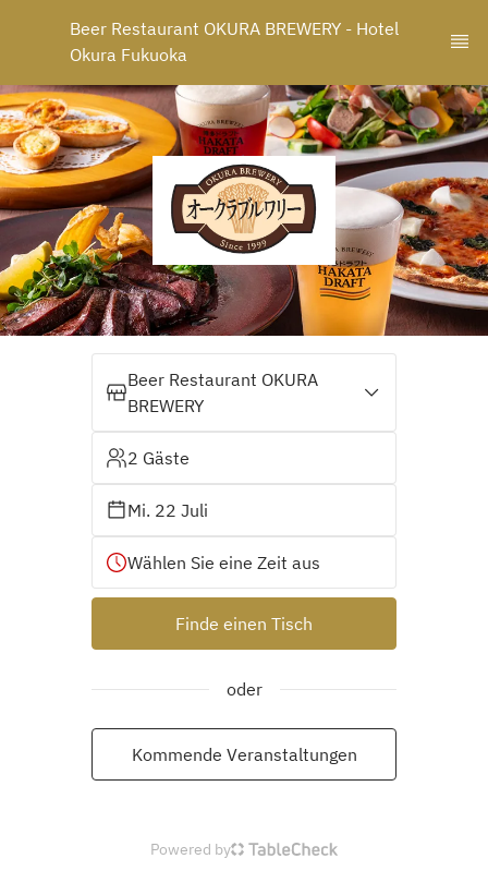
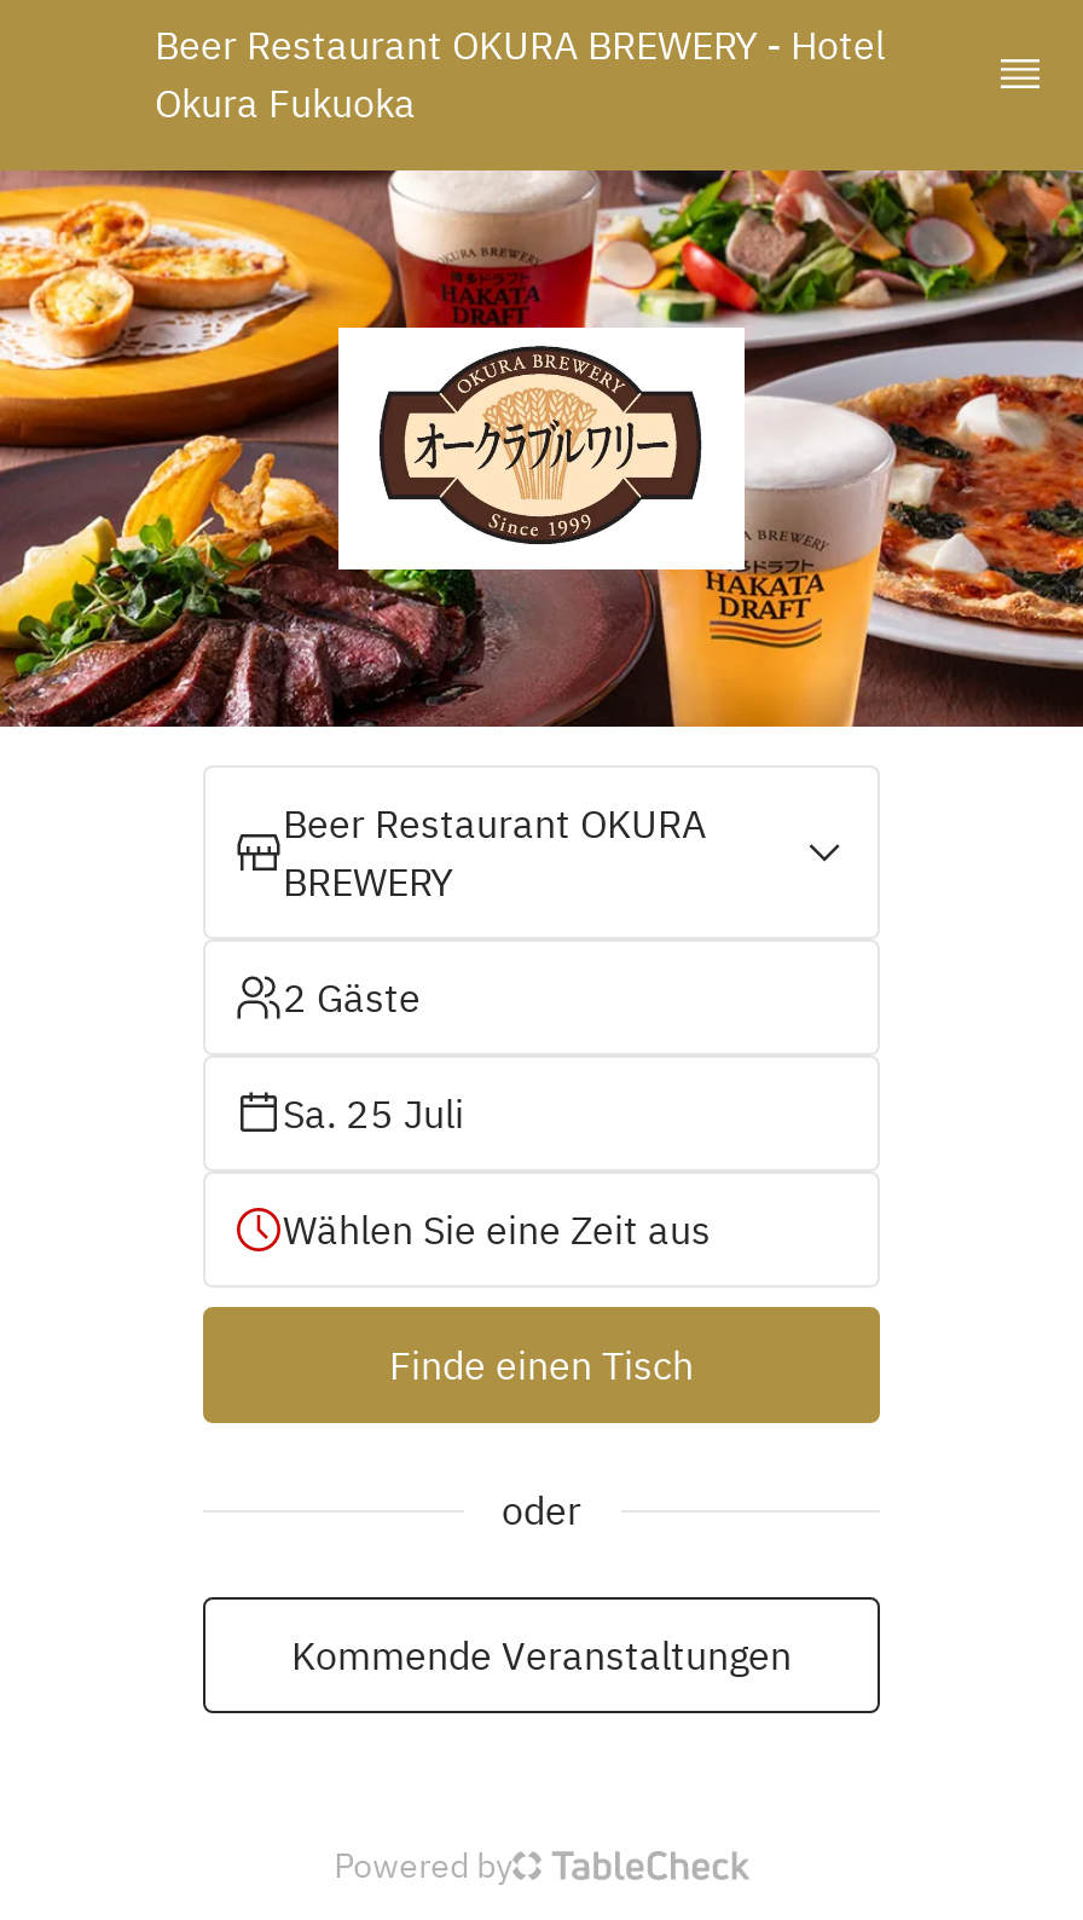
[127,499,208,521] Mi. 22 Juli -> [283,1089,464,1138] Sa. 25 Juli

